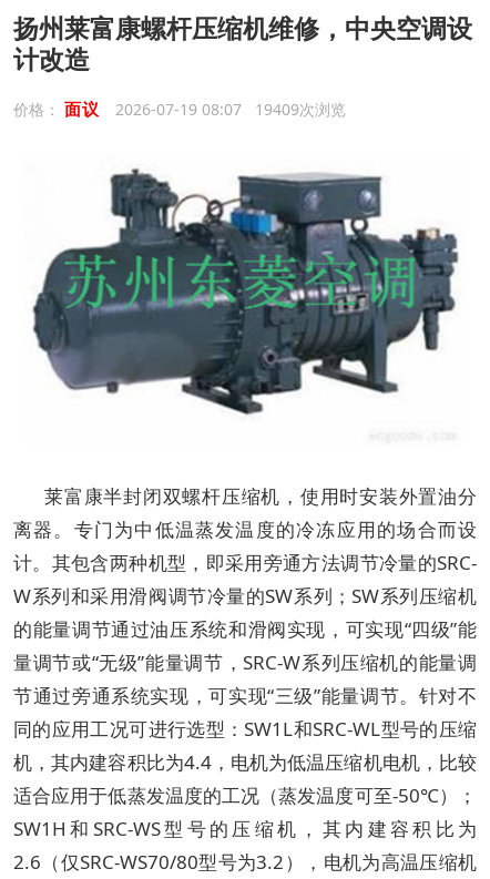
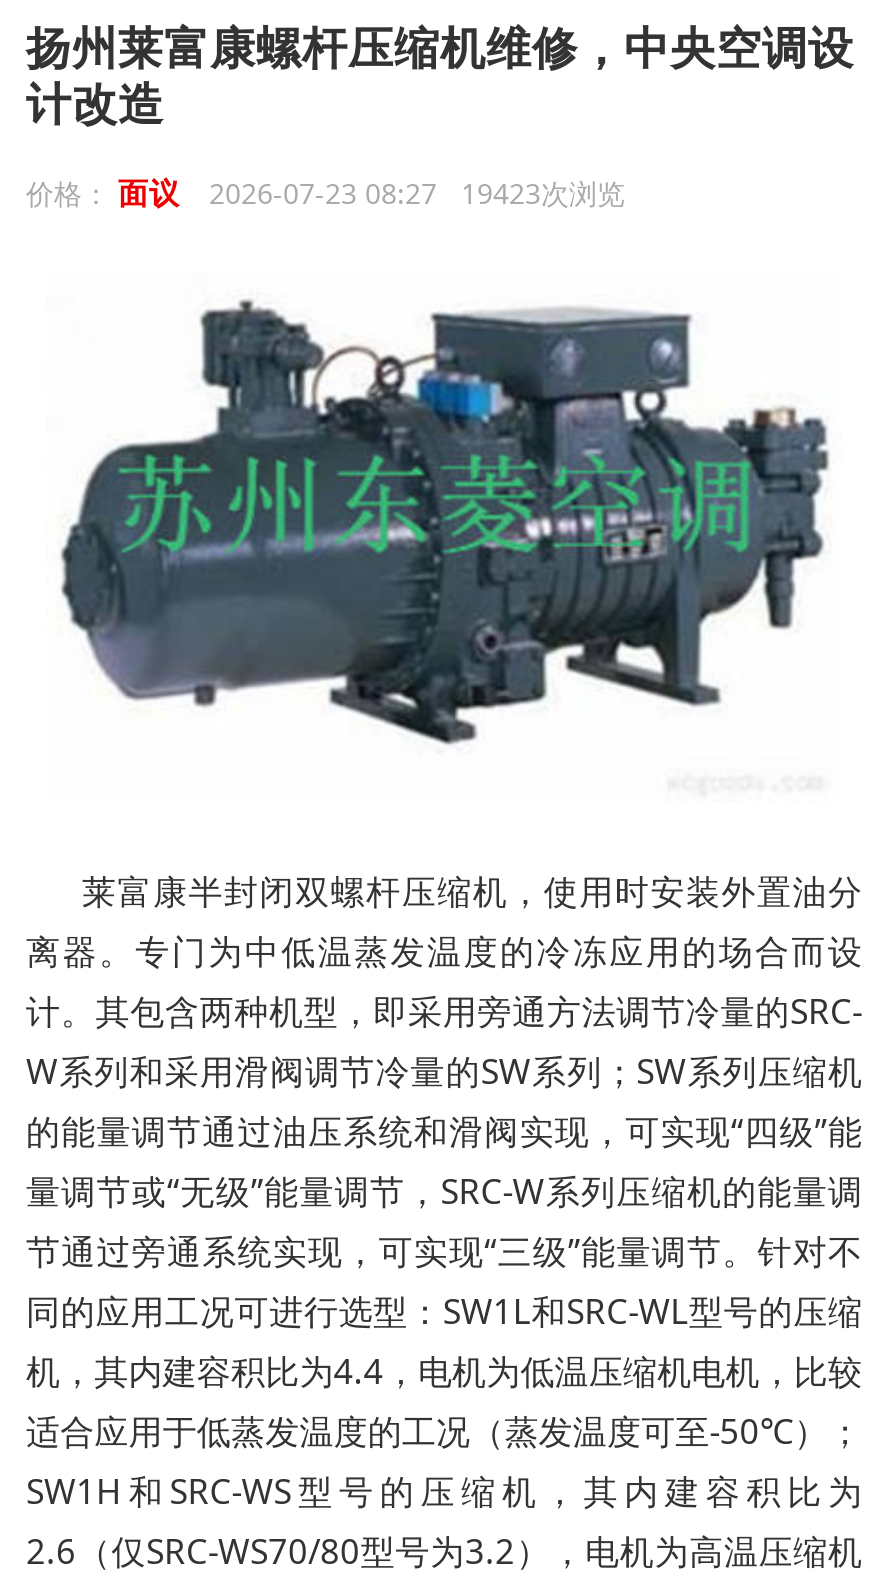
[13,98,345,120] 价格：面议 2026-07-19 08:07 19409次浏览 -> [26,172,625,212] 价格：面议 2026-07-23 08:27 19423次浏览

